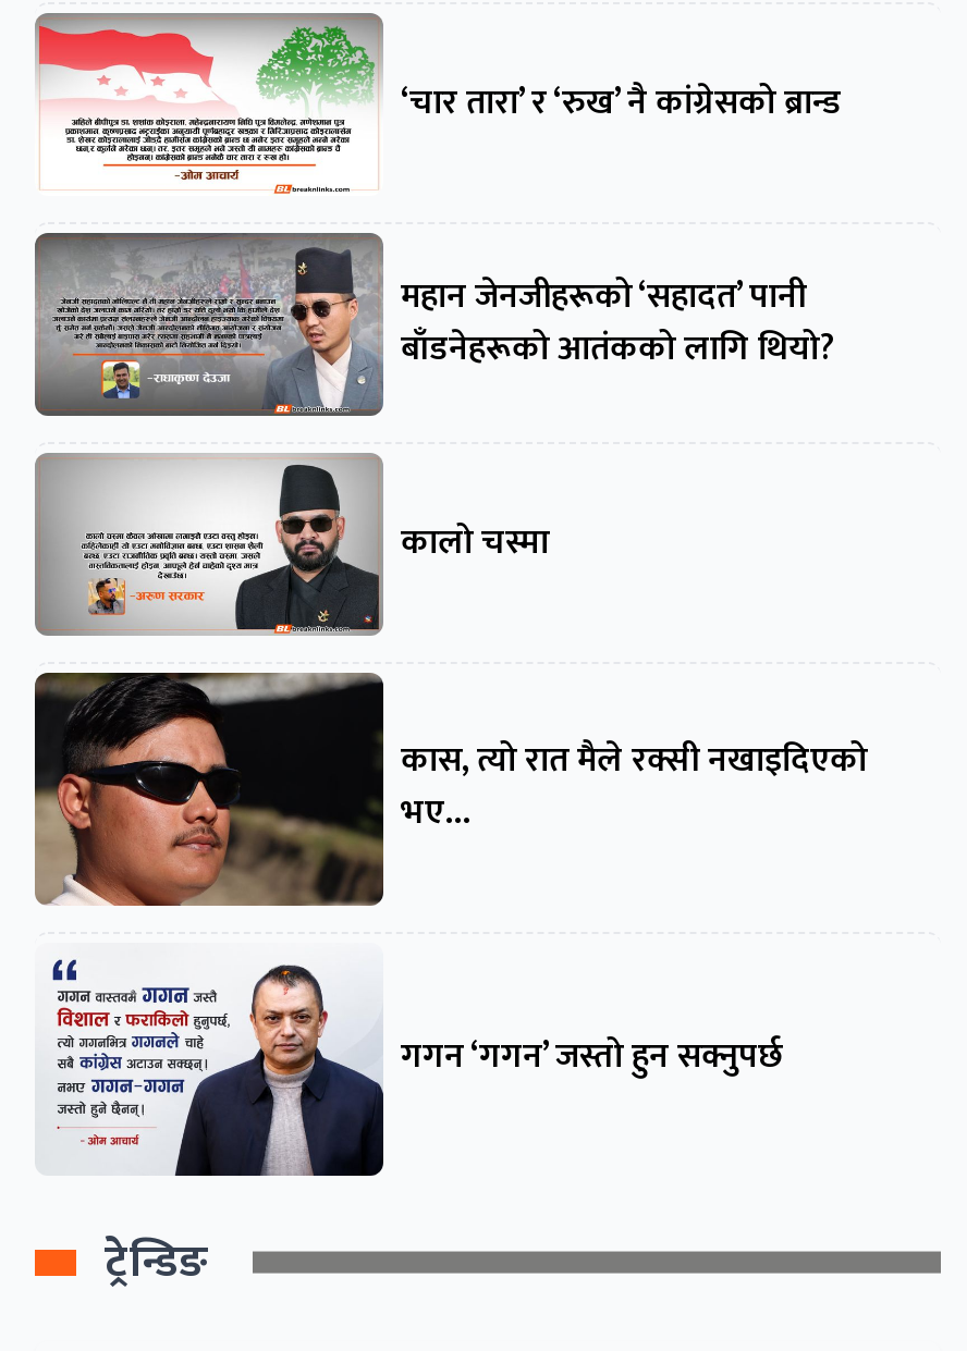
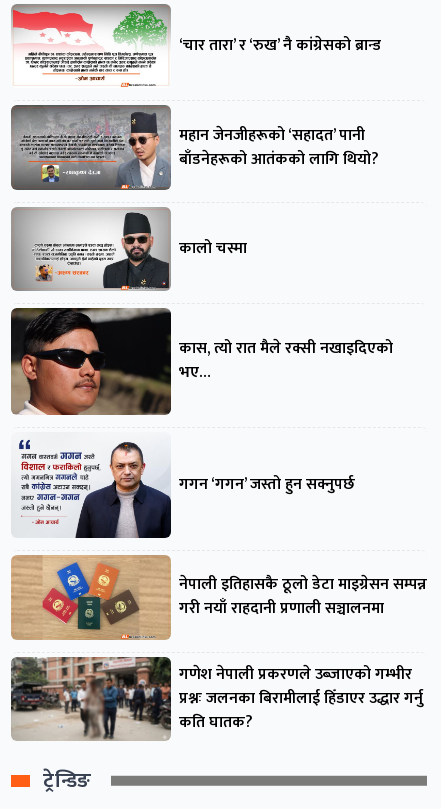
none -> [10,554,427,736] [image] | नेपाली इतिहासकै ठूलो डेटा माइग्रेसन सम्पन्न | गरी नयाँ राहदानी प्रणाली सञ्चालनमा | गणेश नेपाली प्रकरणले उब्जाएको गम्भीर | प्रश्नः जलनका बिरामीलाई हिँडाएर उद्धार गर्नु | कति घातक?
none -> [10,656,165,741] [image]

